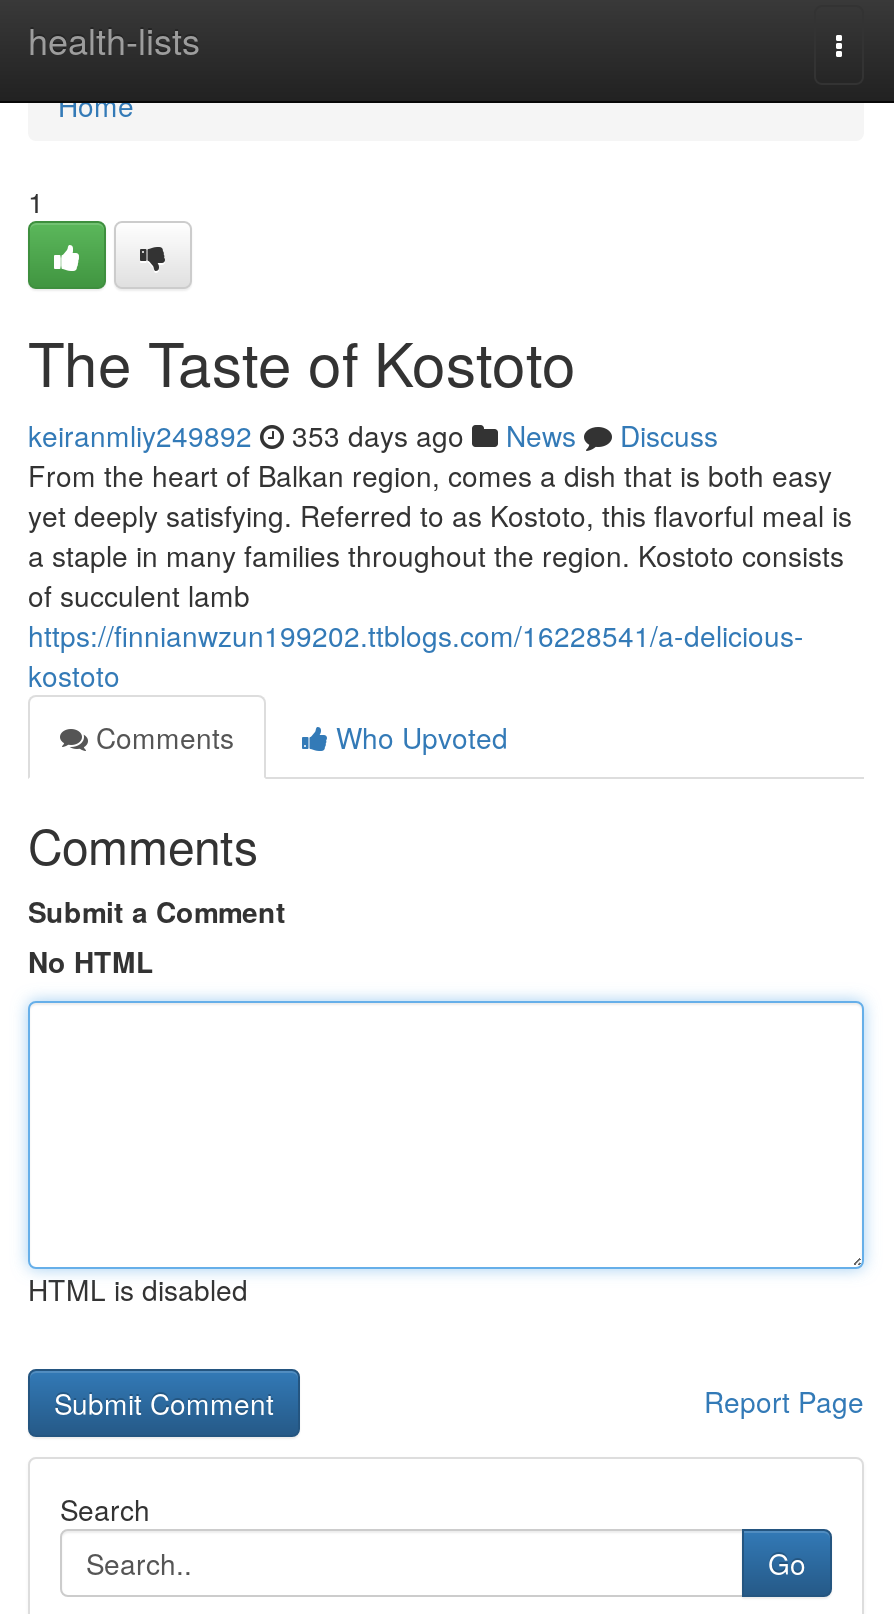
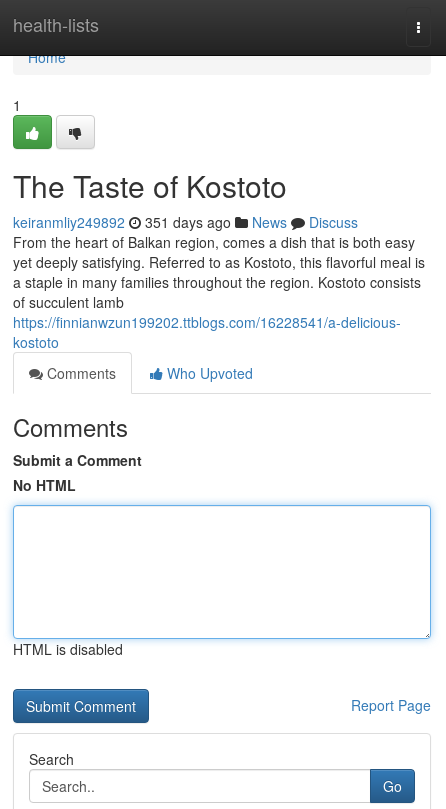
[28,415,718,455] keiranmliy249892 353 days ago News Discuss -> [13,212,358,232] keiranmliy249892 351 days ago News Discuss

